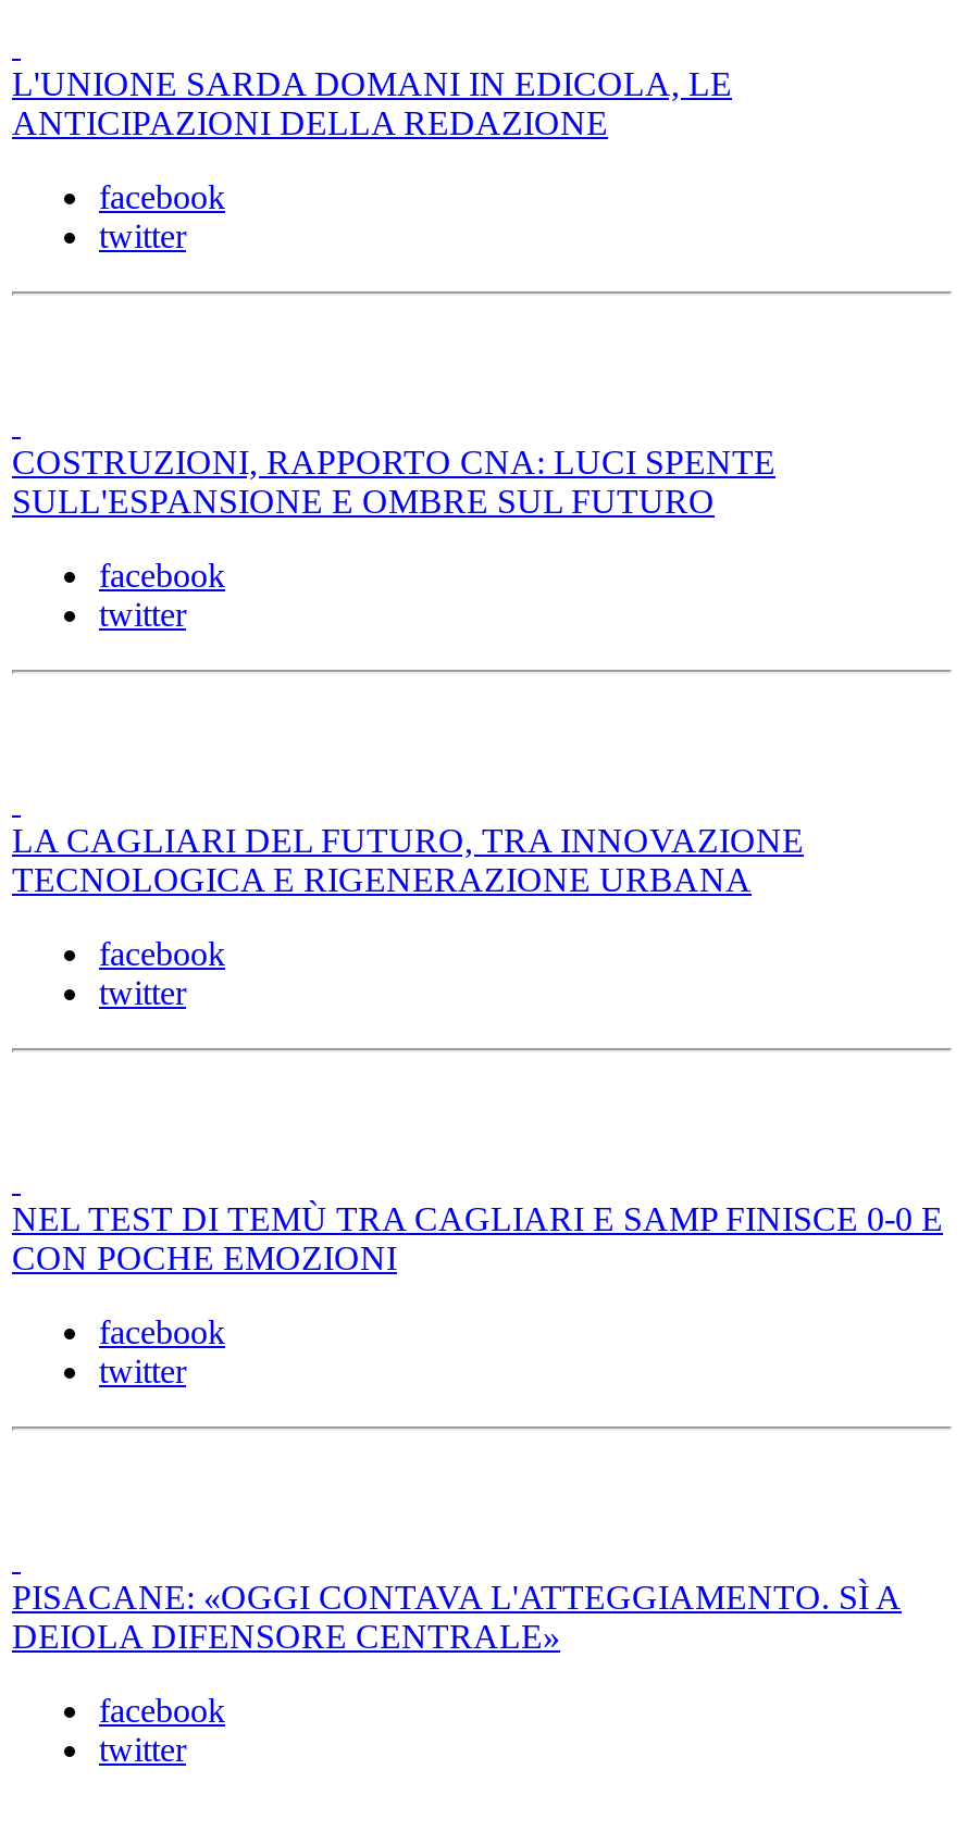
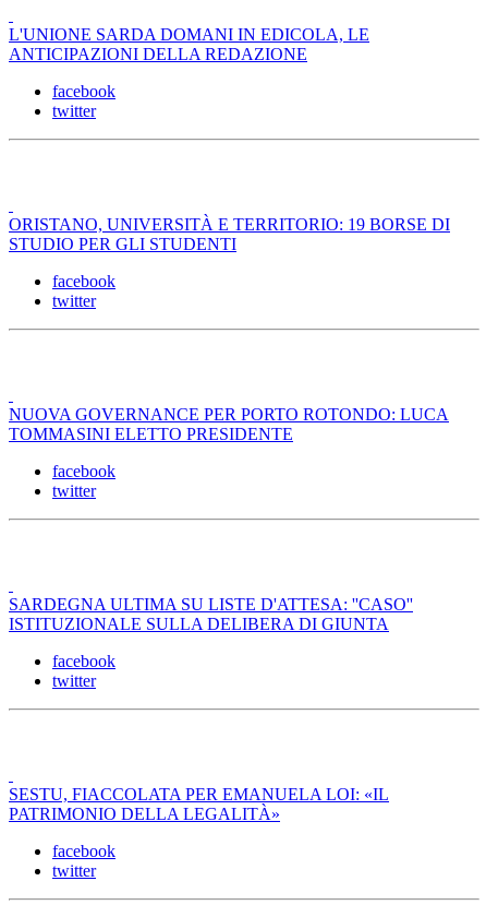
[12,444,775,520] COSTRUZIONI, RAPPORTO CNA: LUCI SPENTE | SULL'ESPANSIONE E OMBRE SUL FUTURO -> [9,215,450,254] ORISTANO, UNIVERSITÀ E TERRITORIO: 19 BORSE DI | STUDIO PER GLI STUDENTI
[12,823,804,899] LA CAGLIARI DEL FUTURO, TRA INNOVAZIONE | TECNOLOGICA E RIGENERAZIONE URBANA -> [9,405,449,444] NUOVA GOVERNANCE PER PORTO ROTONDO: LUCA | TOMMASINI ELETTO PRESIDENTE
[12,1201,943,1277] NEL TEST DI TEMÙ TRA CAGLIARI E SAMP FINISCE 0-0 E | CON POCHE EMOZIONI -> [9,595,413,633] SARDEGNA ULTIMA SU LISTE D'ATTESA: ''CASO'' | ISTITUZIONALE SULLA DELIBERA DI GIUNTA
[12,1579,902,1655] PISACANE: «OGGI CONTAVA L'ATTEGGIAMENTO. SÌ A | DEIOLA DIFENSORE CENTRALE» -> [9,785,389,823] SESTU, FIACCOLATA PER EMANUELA LOI: «IL | PATRIMONIO DELLA LEGALITÀ»

